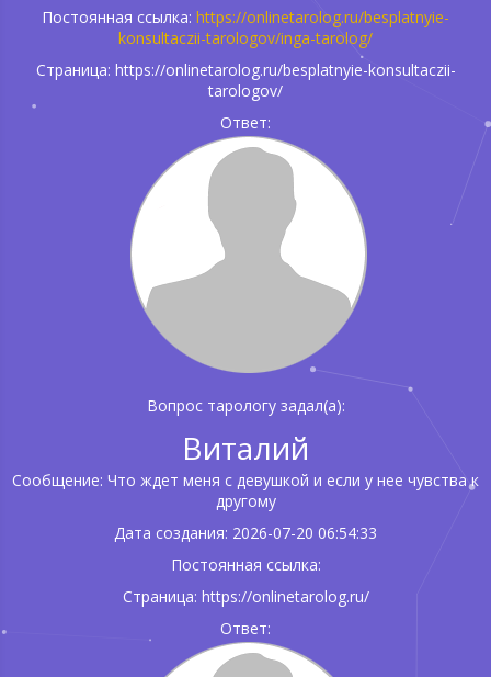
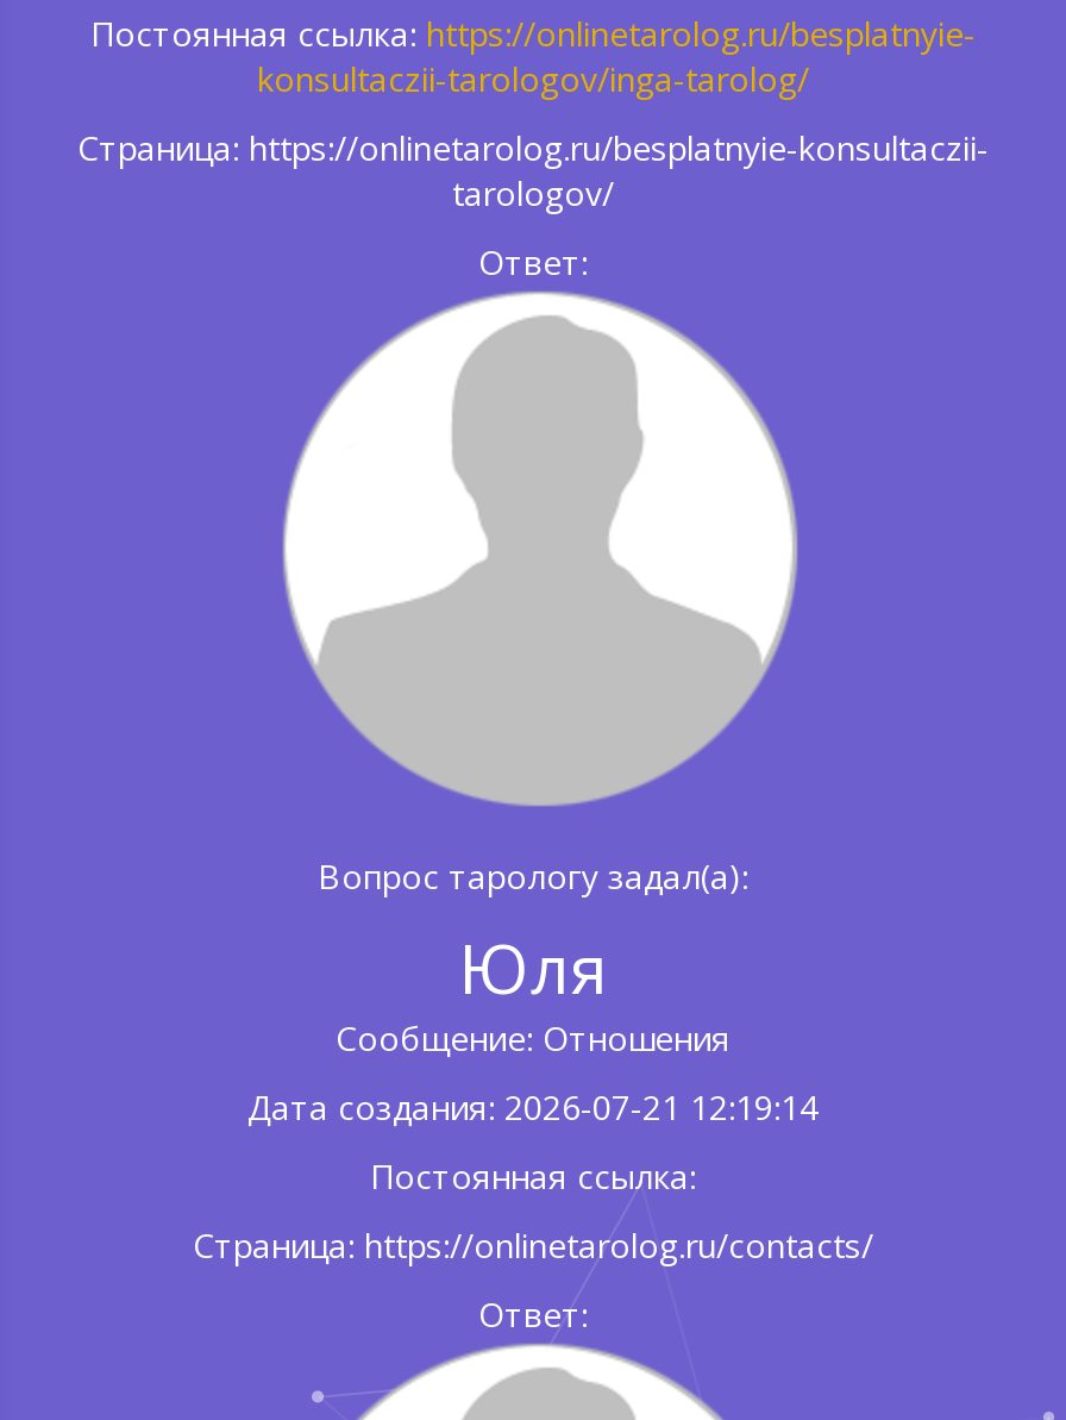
[12,427,479,511] Виталий | Сообщение: Что ждет меня с девушкой и если у нее чувства к | другому -> [336,922,730,1061] Юля | Сообщение: Отношения
[114,522,377,543] Дата создания: 2026-07-20 06:54:33 -> [247,1084,819,1130] Дата создания: 2026-07-21 12:19:14
[122,586,369,607] Страница: https://onlinetarolog.ru/ -> [193,1222,873,1268] Страница: https://onlinetarolog.ru/contacts/

